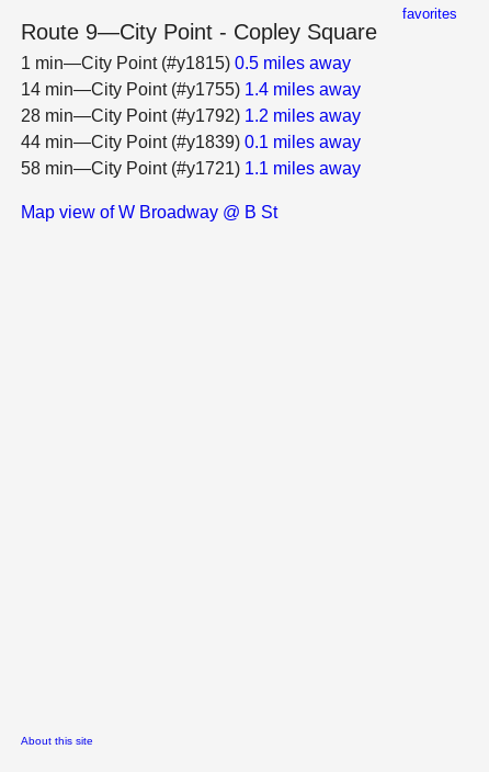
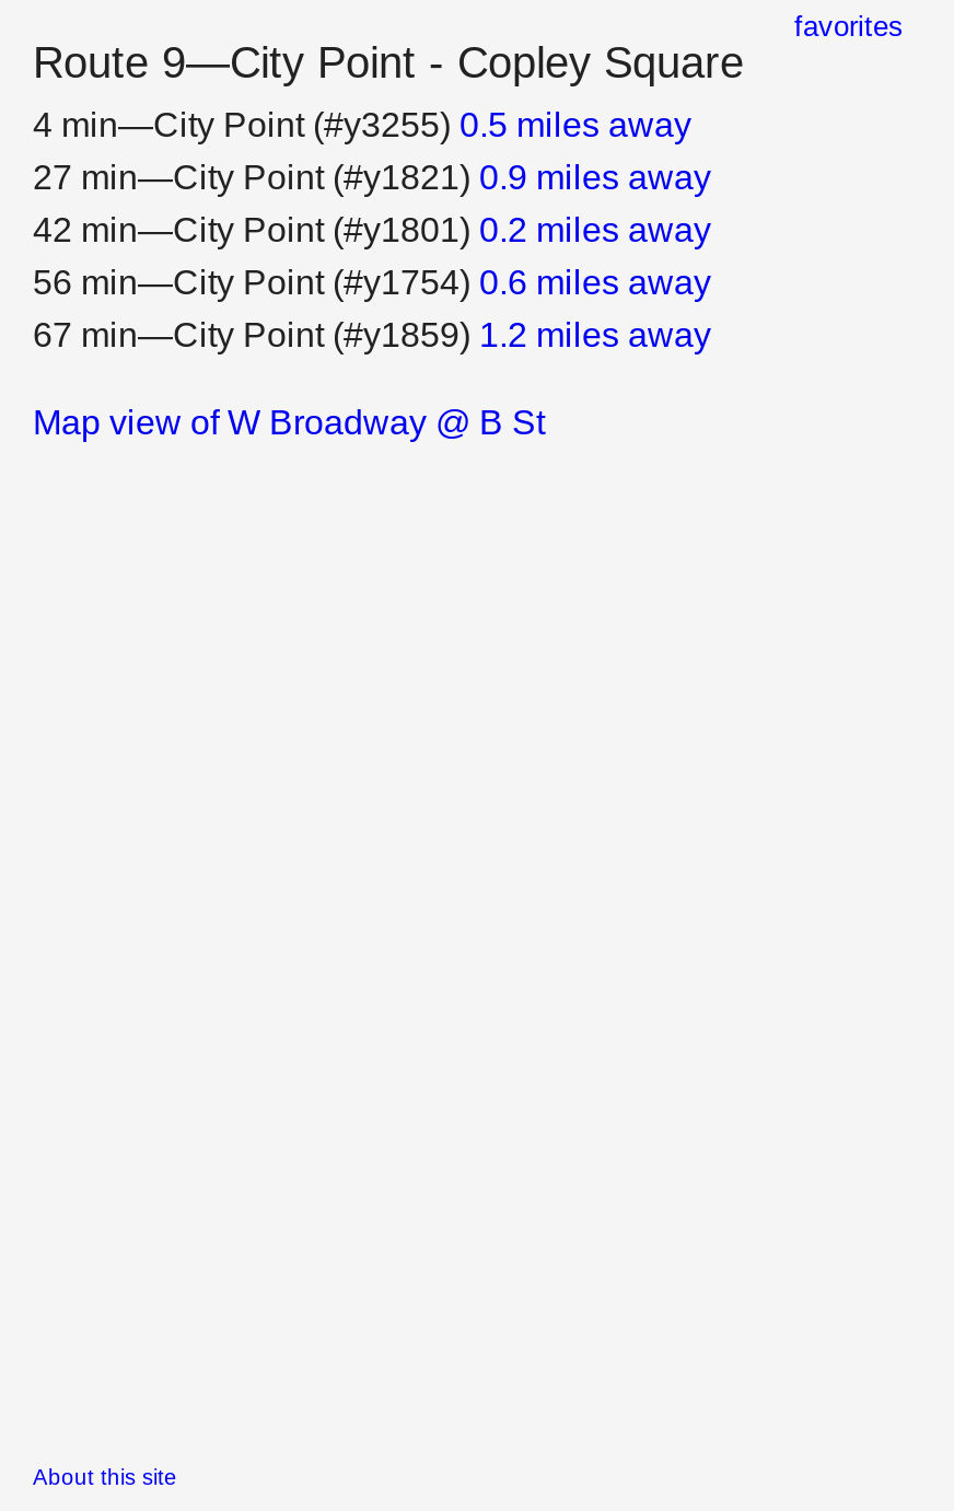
[21,54,351,72] 1 min—City Point (#y1815) 0.5 miles away -> [33,106,691,143] 4 min—City Point (#y3255) 0.5 miles away
[21,80,361,99] 14 min—City Point (#y1755) 1.4 miles away -> [33,159,711,196] 27 min—City Point (#y1821) 0.9 miles away
[21,106,361,125] 28 min—City Point (#y1792) 1.2 miles away -> [33,211,711,248] 42 min—City Point (#y1801) 0.2 miles away
[21,133,361,151] 44 min—City Point (#y1839) 0.1 miles away -> [33,264,711,301] 56 min—City Point (#y1754) 0.6 miles away
[21,159,361,178] 58 min—City Point (#y1721) 1.1 miles away -> [33,316,711,353] 67 min—City Point (#y1859) 1.2 miles away

